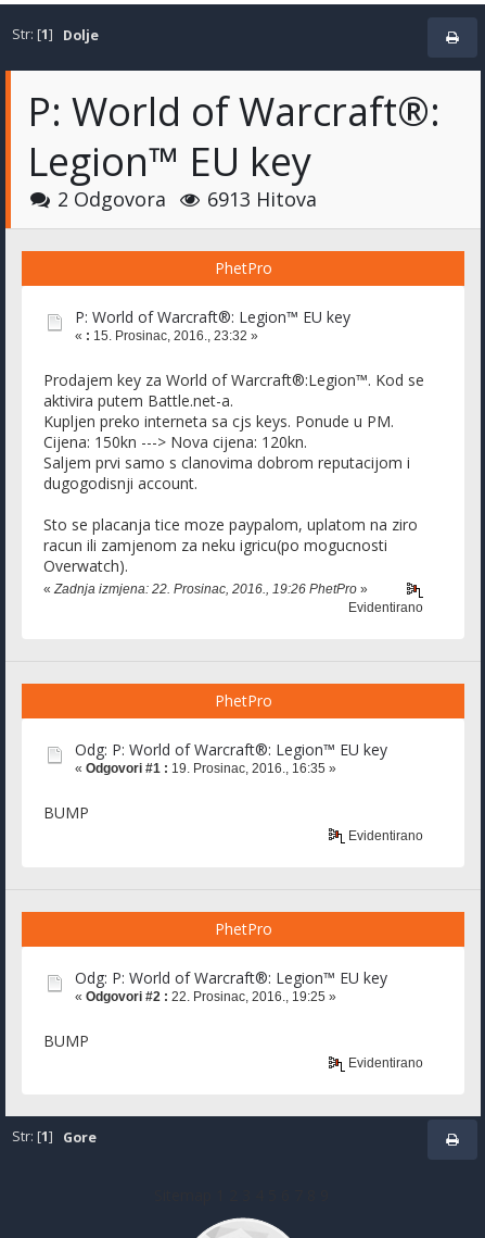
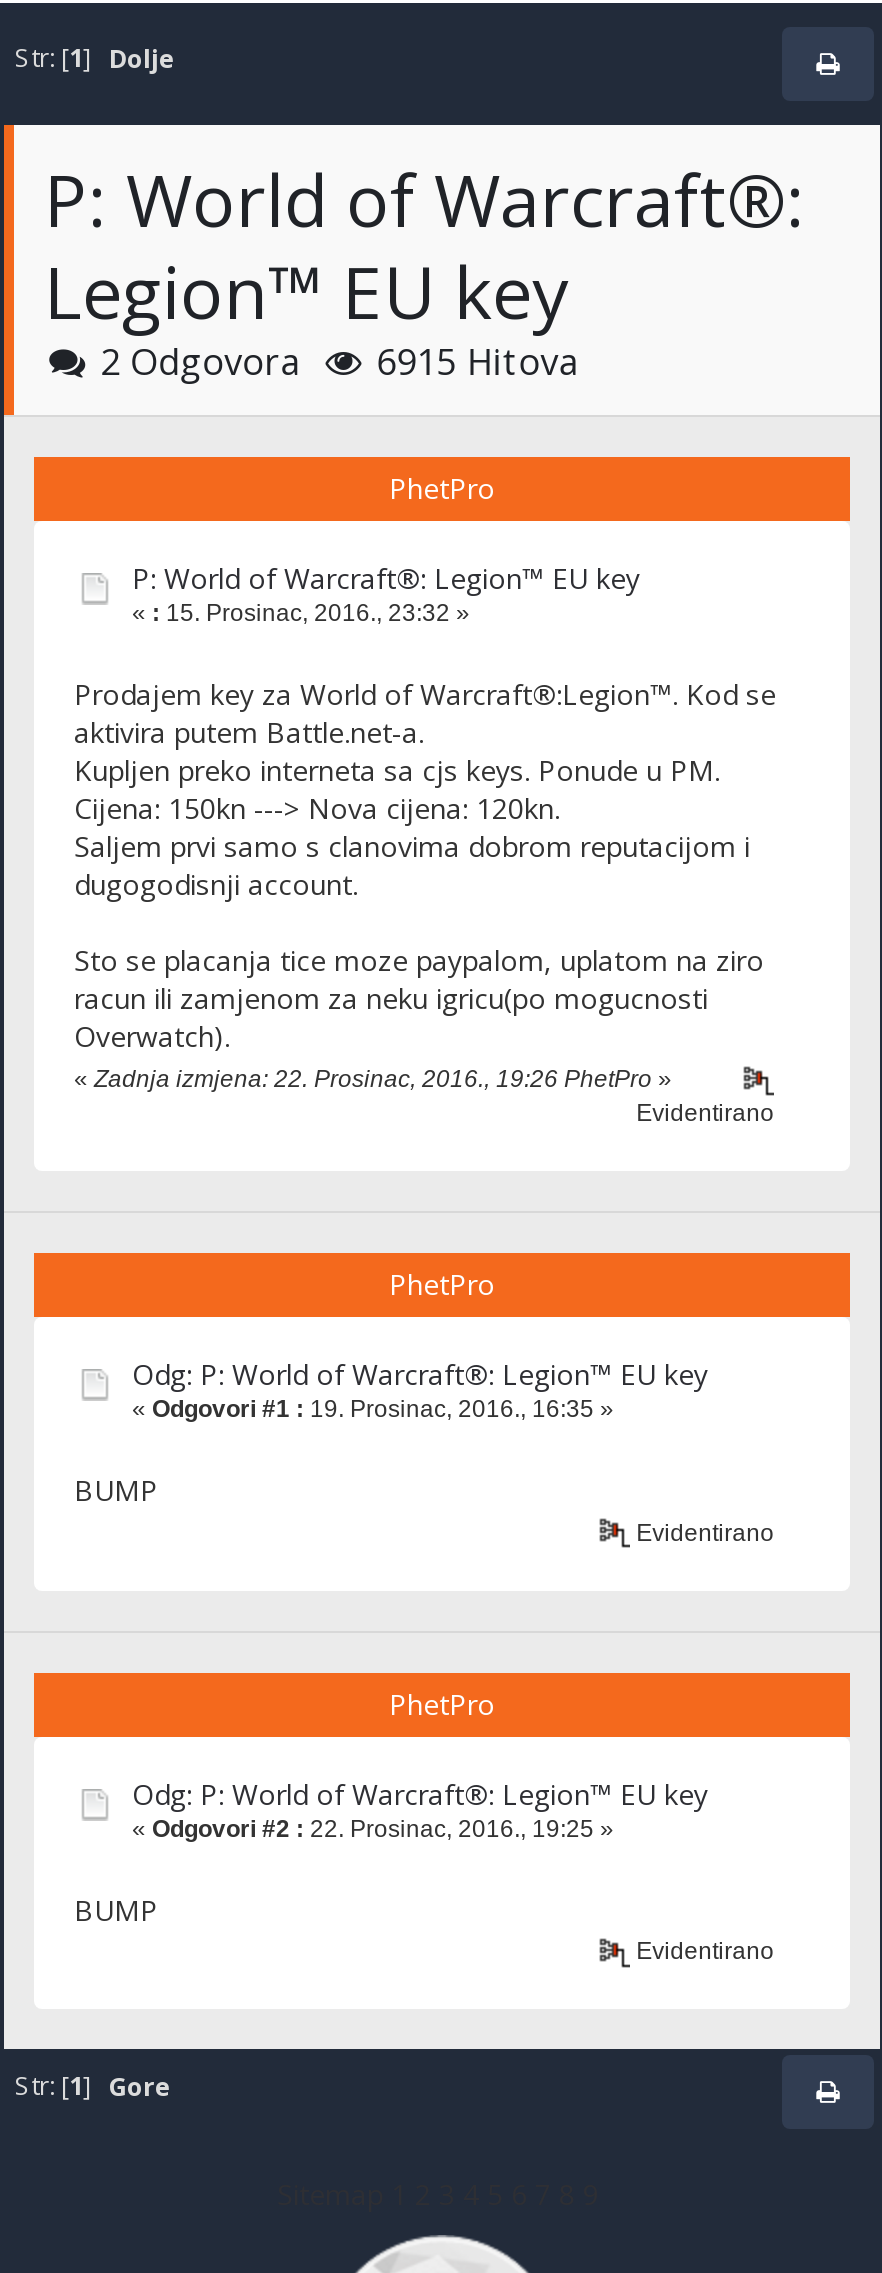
[58,186,317,212] 2 Odgovora 6913 Hitova -> [100,337,579,385] 2 Odgovora 6915 Hitova

